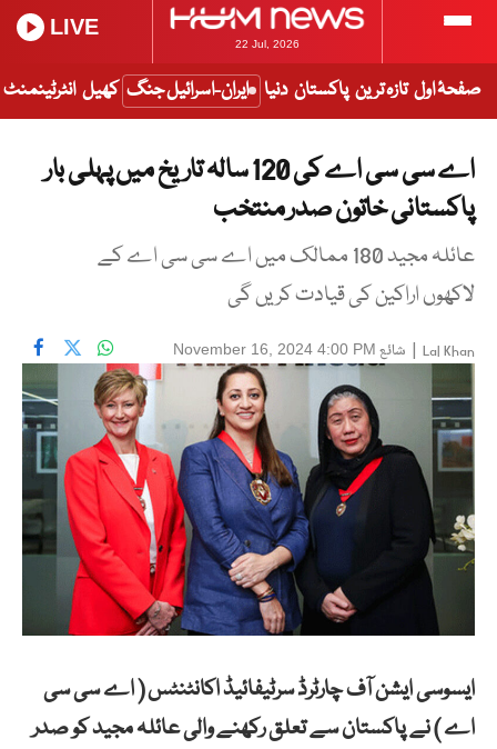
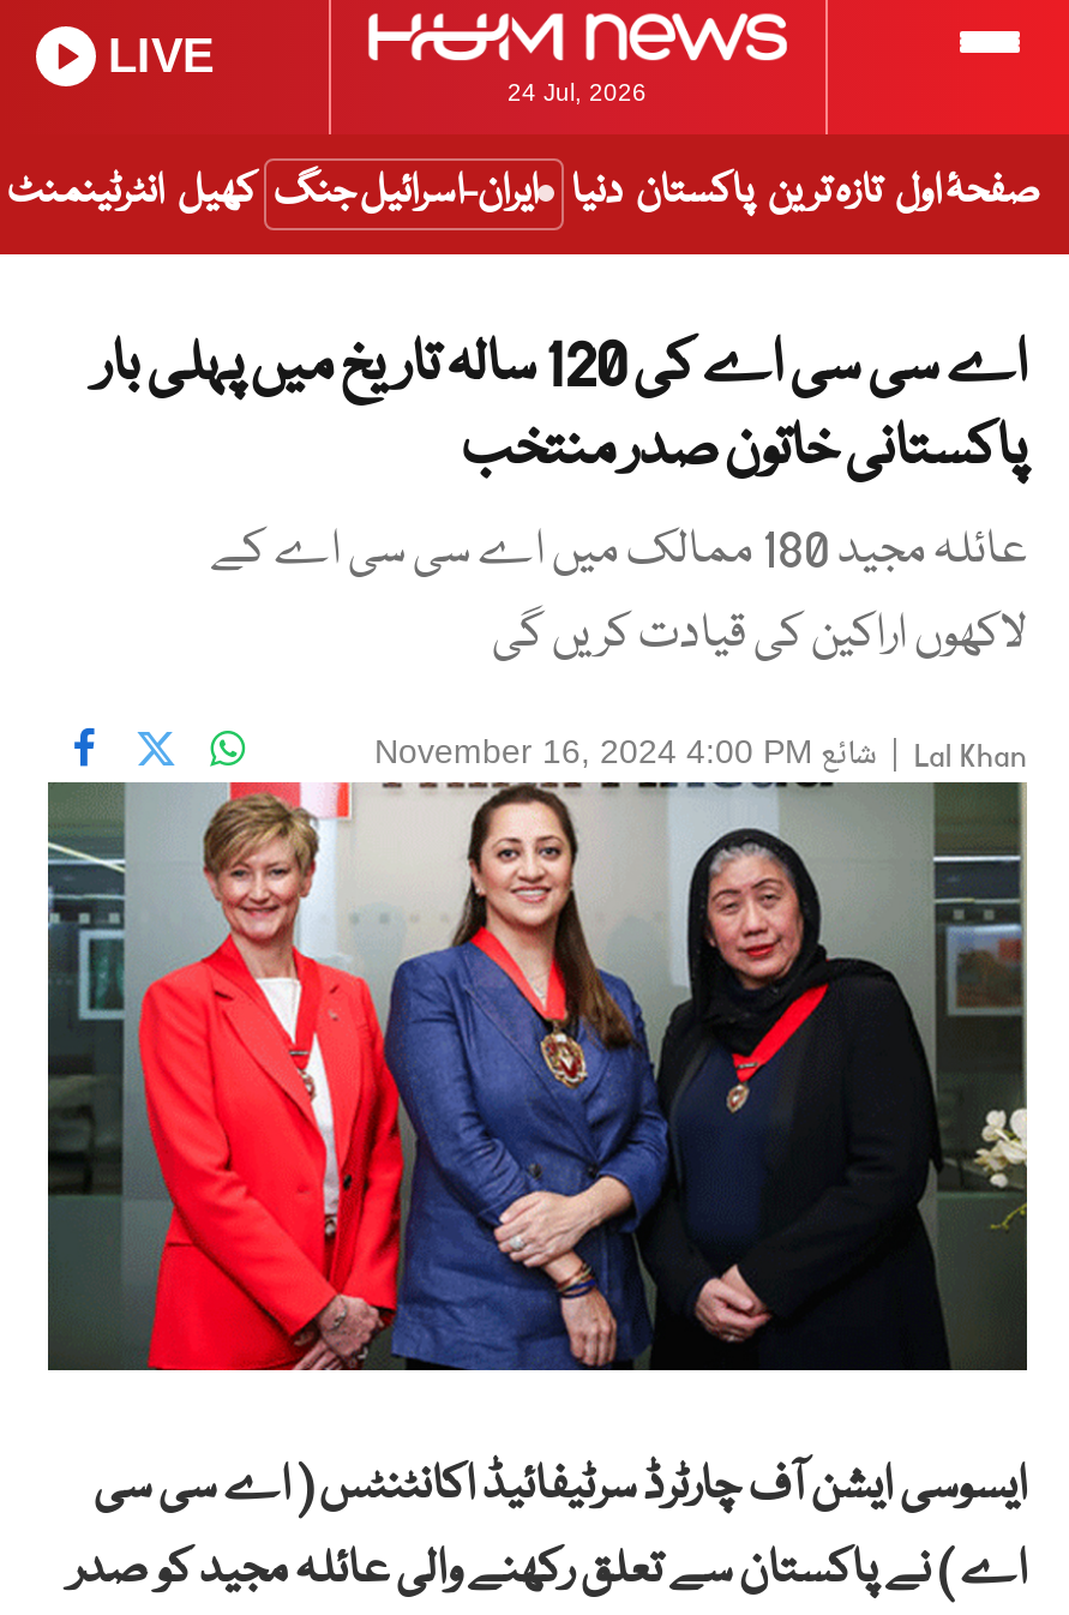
[235,38,299,50] 22 Jul, 2026 -> [508,79,647,106] 24 Jul, 2026

